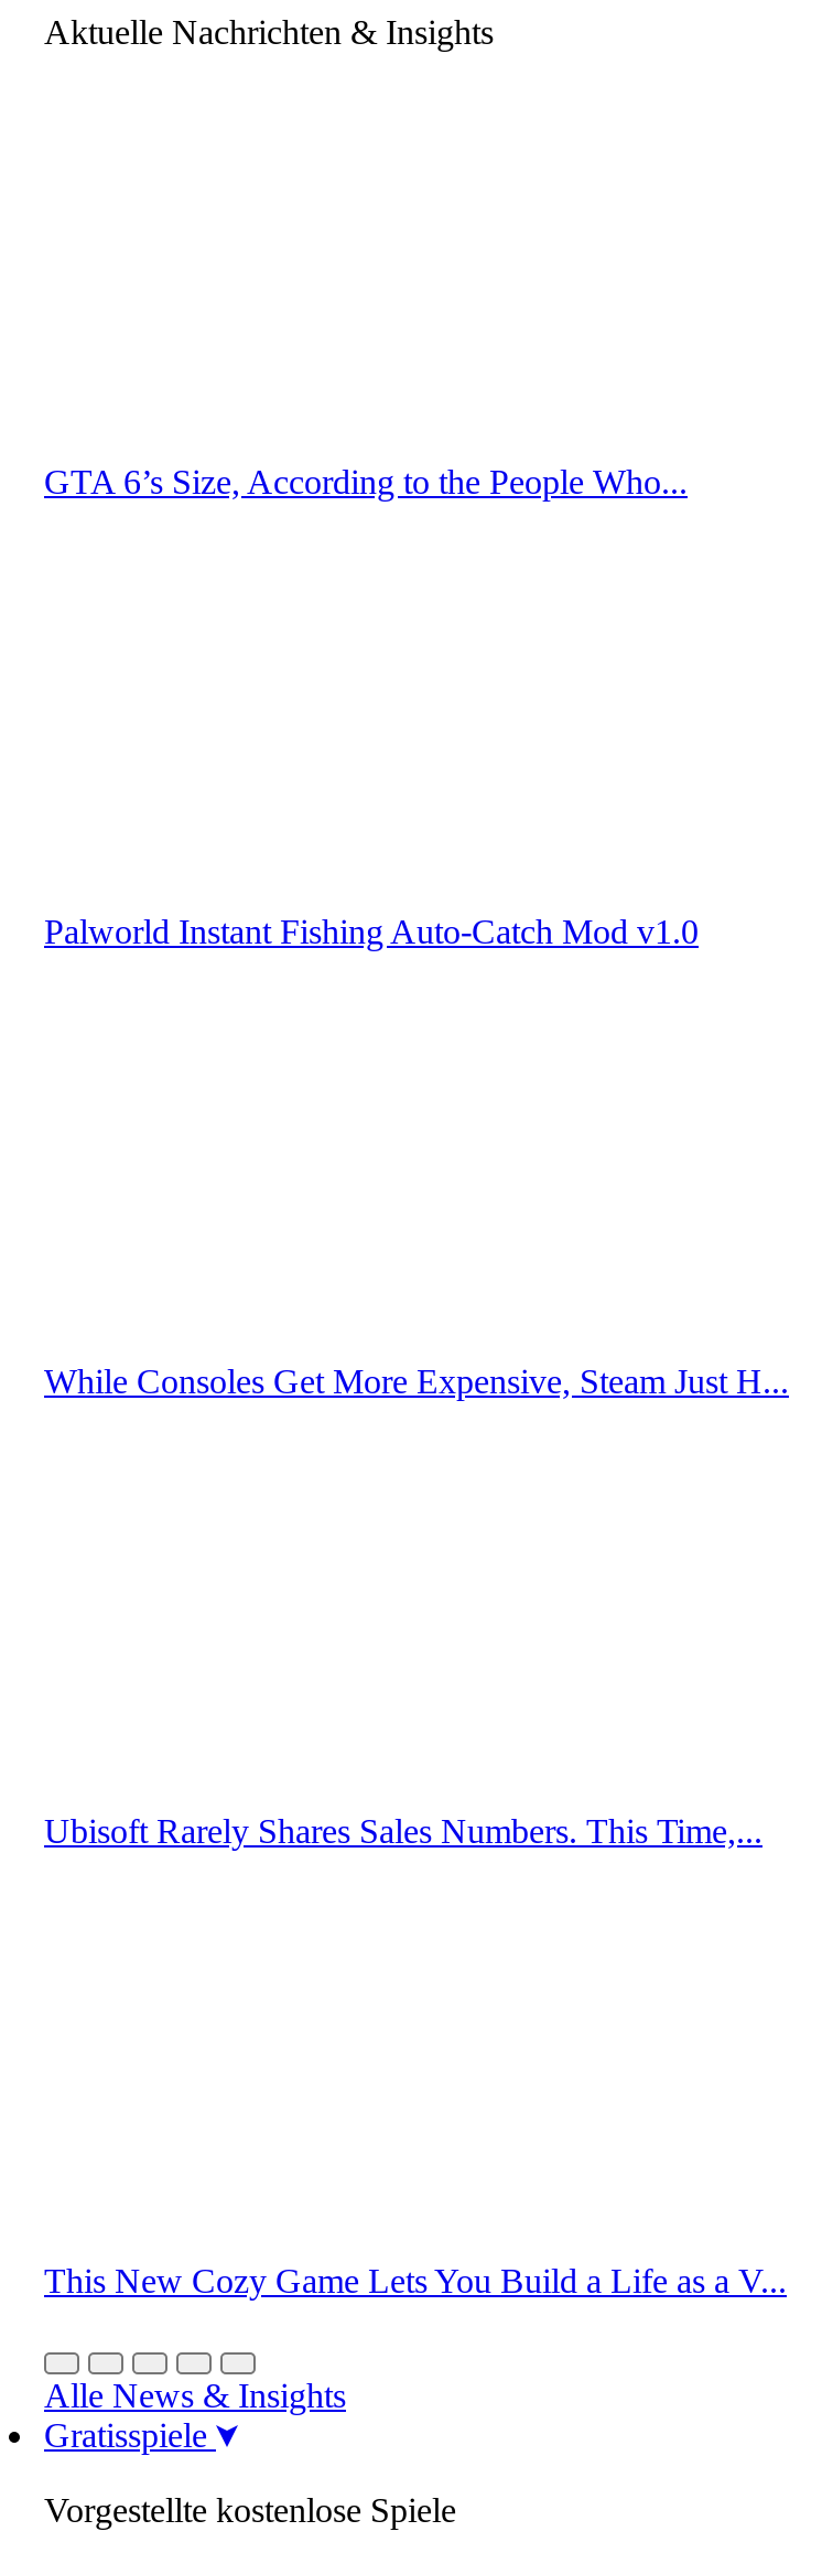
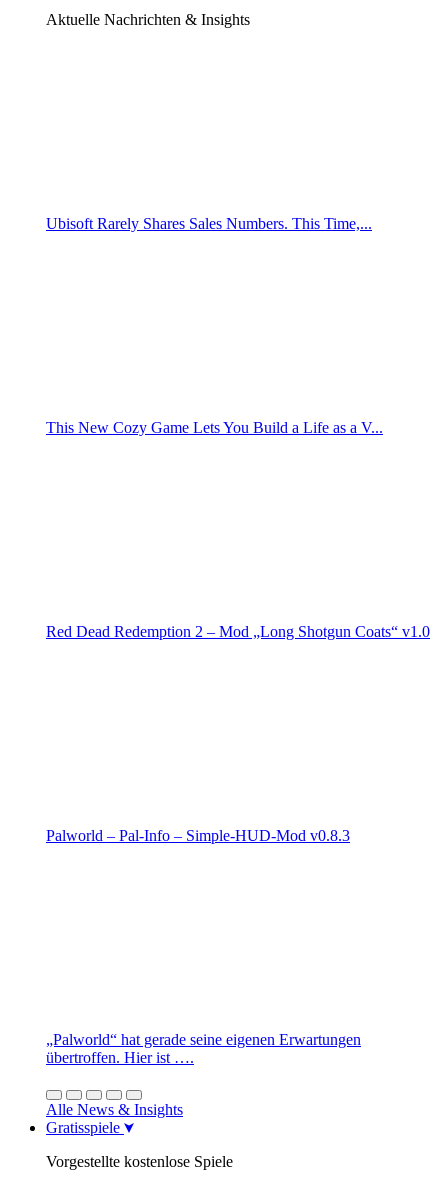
[44,463,688,500] GTA 6’s Size, According to the People Who... -> none
[44,913,699,950] Palworld Instant Fishing Auto-Catch Mod v1.0 -> none
[44,1362,789,1400] While Consoles Get More Expensive, Steam Just H... -> none
moved [44,1812,787,2299] -> [46,215,383,436]: Ubisoft Rarely Shares Sales Numbers. This Time,... | This New Cozy Game Lets You Build a Life as a V...
none -> [46,623,430,640] Red Dead Redemption 2 – Mod „Long Shotgun Coats“ v1.0
none -> [46,827,350,844] Palworld – Pal-Info – Simple-HUD-Mod v0.8.3
none -> [46,1031,361,1066] „Palworld“ hat gerade seine eigenen Erwartungen | übertroffen. Hier ist ….

